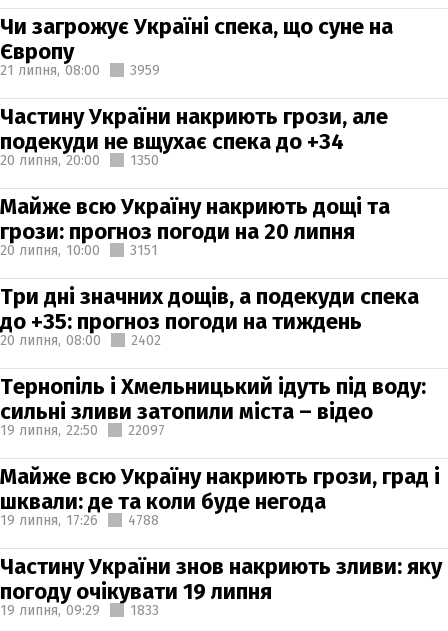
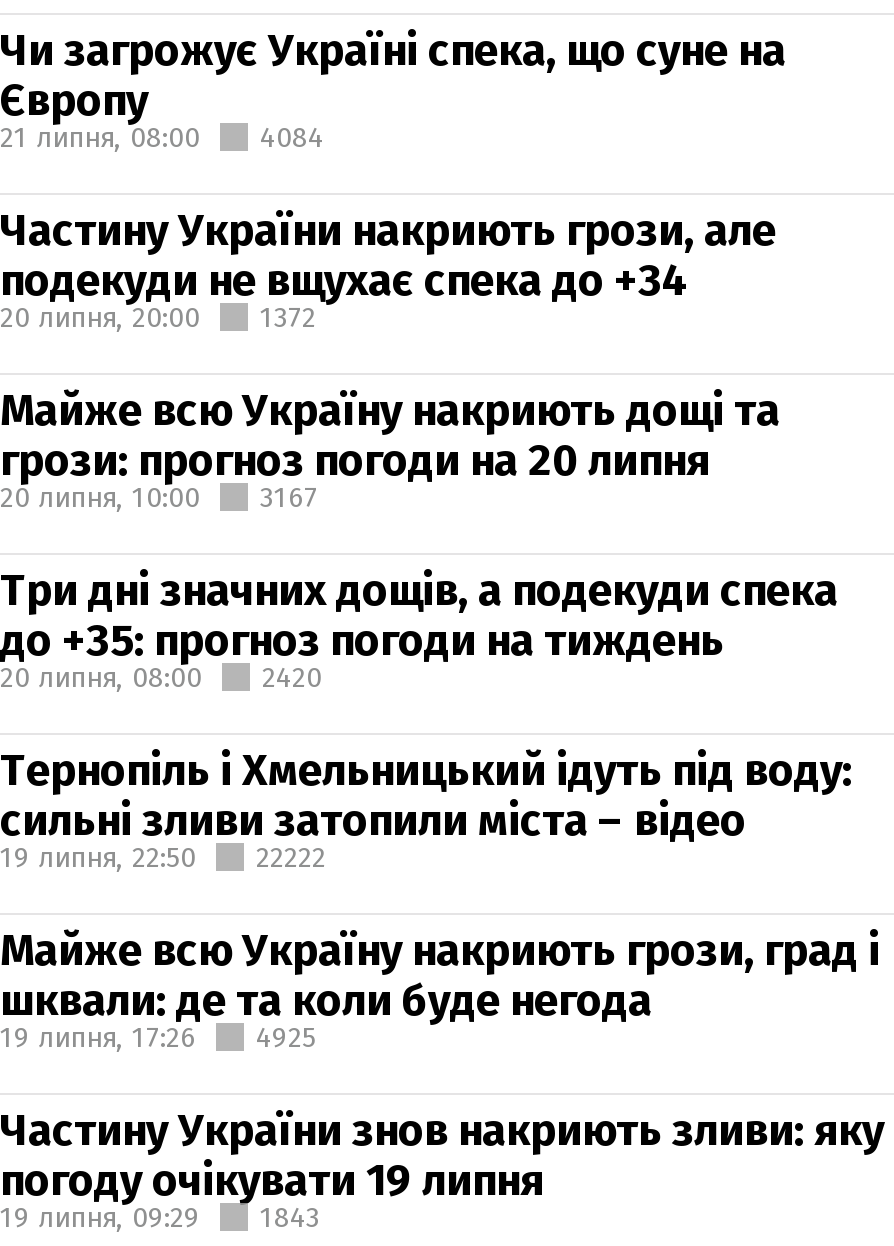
[0,61,160,78] 21 липня, 08:00 3959 -> [0,120,324,154] 21 липня, 08:00 4084
[0,151,159,168] 20 липня, 20:00 1350 -> [0,300,316,334] 20 липня, 20:00 1372
[0,241,158,258] 20 липня, 10:00 3151 -> [0,480,318,514] 20 липня, 10:00 3167
[0,331,161,348] 20 липня, 08:00 2402 -> [0,660,322,694] 20 липня, 08:00 2420
[0,421,165,438] 19 липня, 22:50 22097 -> [0,840,326,874] 19 липня, 22:50 22222
[0,511,159,528] 19 липня, 17:26 4788 -> [0,1020,316,1054] 19 липня, 17:26 4925
[0,601,159,618] 19 липня, 09:29 1833 -> [0,1200,320,1234] 19 липня, 09:29 1843

